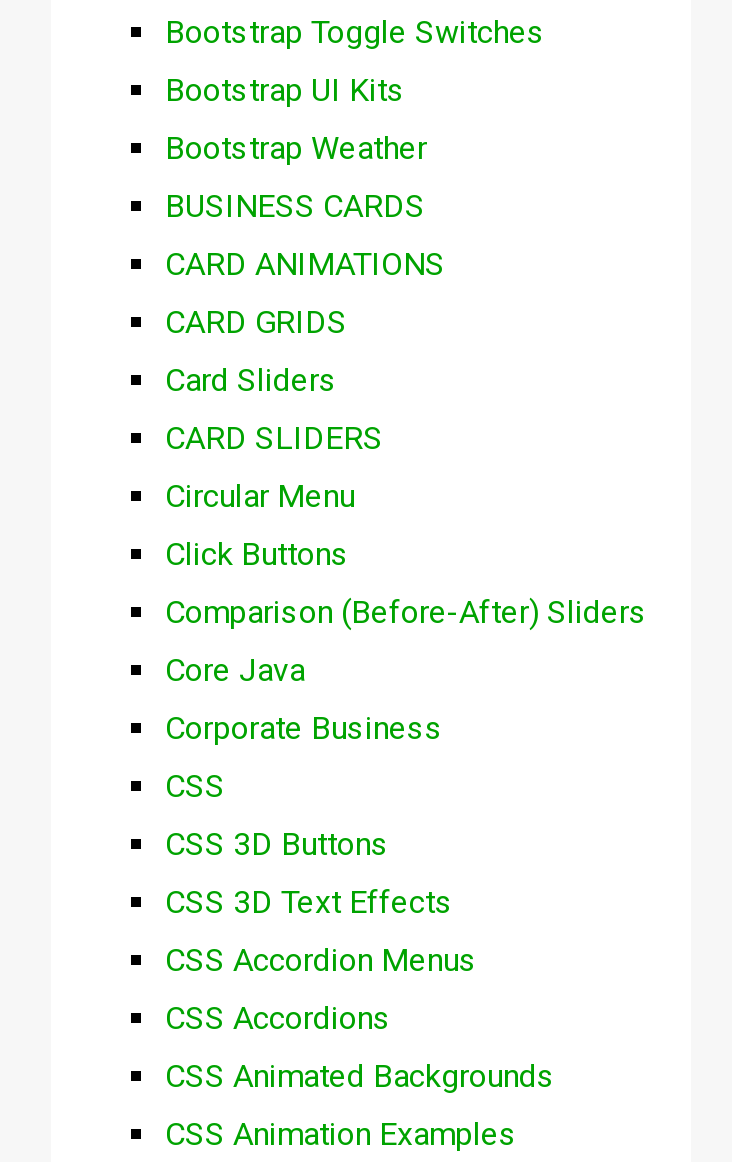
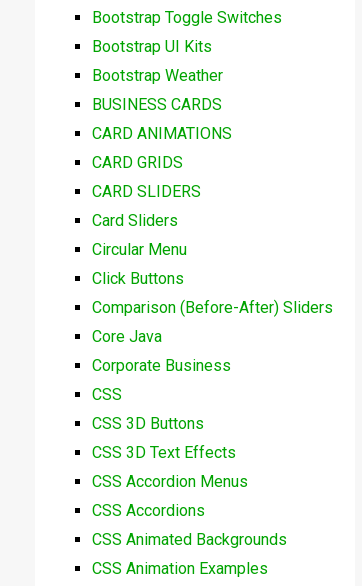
moved [165,361,337,399] -> [92,211,178,230]: Card Sliders
moved [165,419,383,457] -> [92,182,201,201]: CARD SLIDERS

